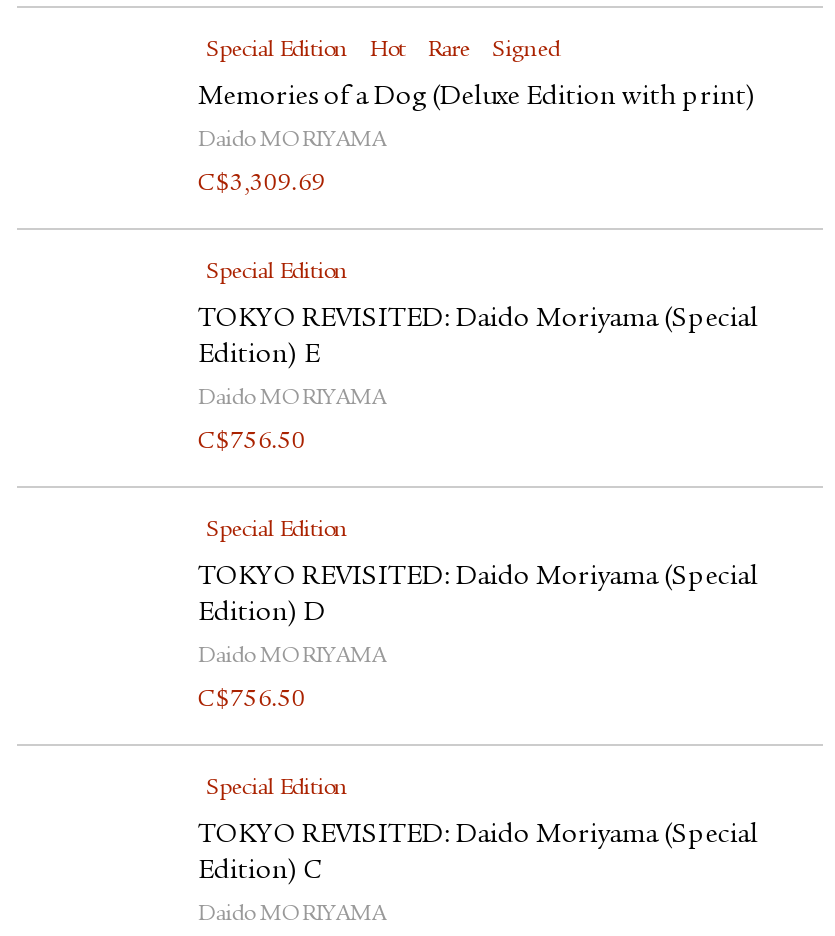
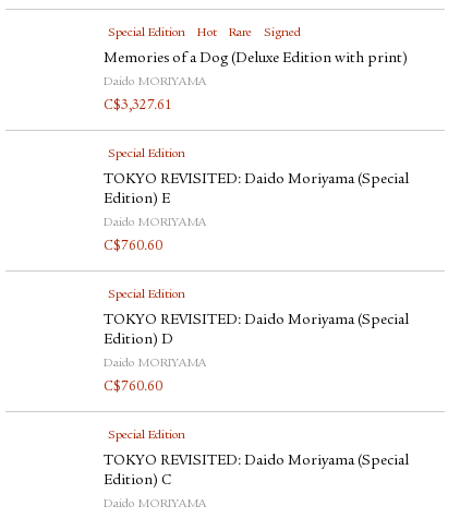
[198,173,326,199] C$3,309.69 -> [104,100,173,114] C$3,327.61
[198,431,306,457] C$756.50 -> [104,240,163,255] C$760.60
[198,689,306,715] C$756.50 -> [104,381,163,395] C$760.60

